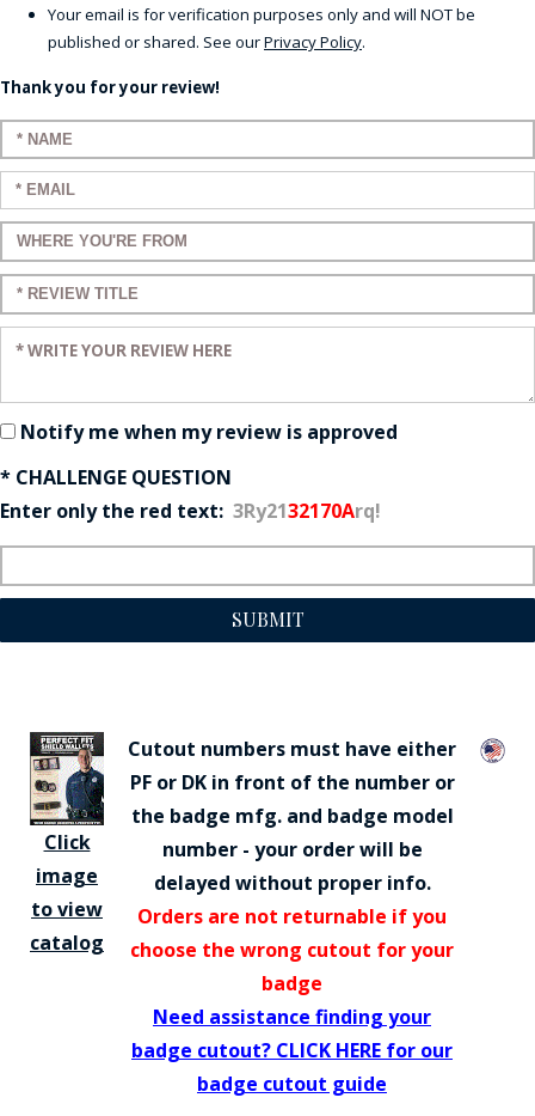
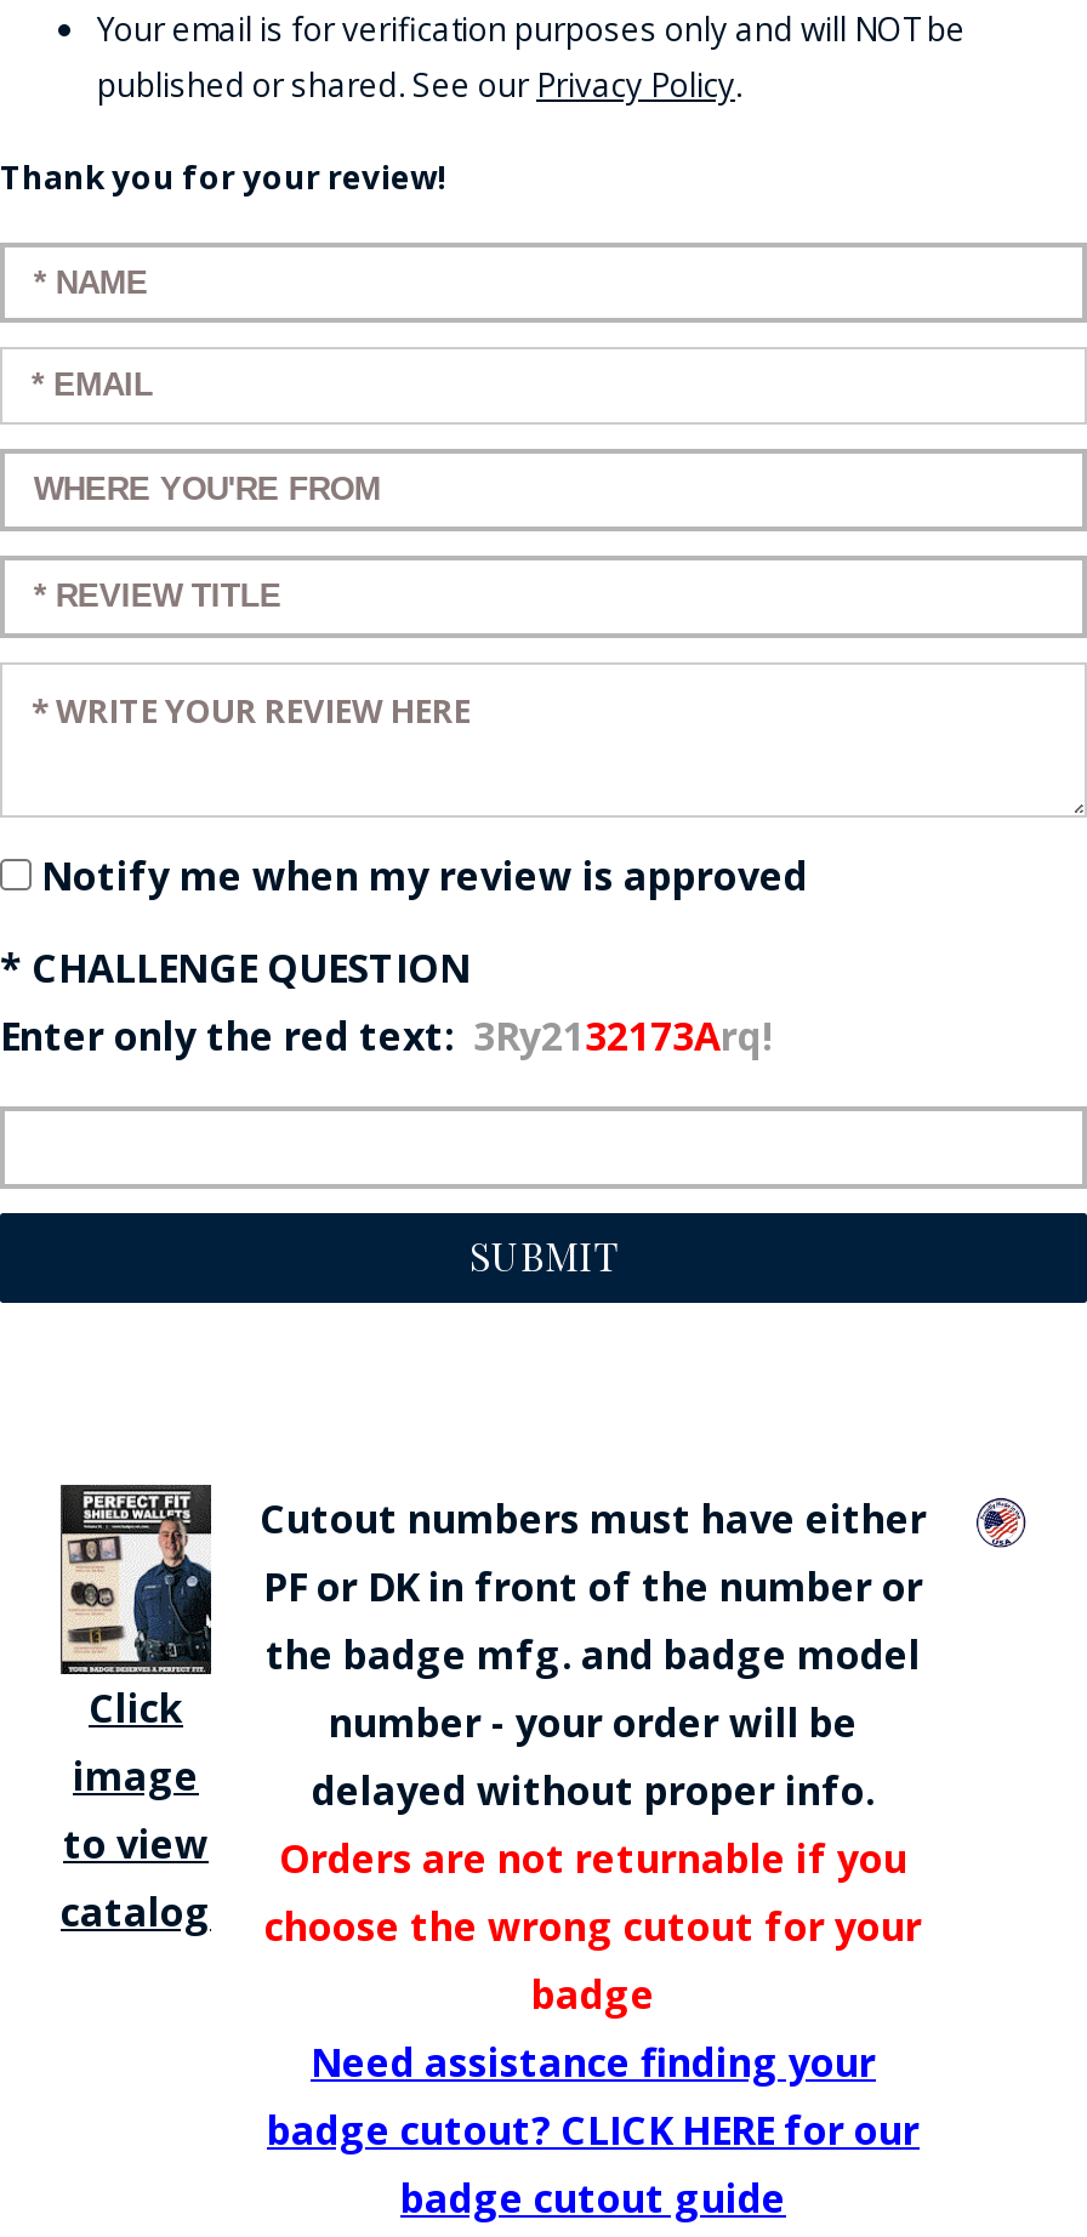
[0,498,381,524] Enter only the red text: 3Ry2132170Arq! -> [0,1010,774,1063] Enter only the red text: 3Ry2132173Arq!

